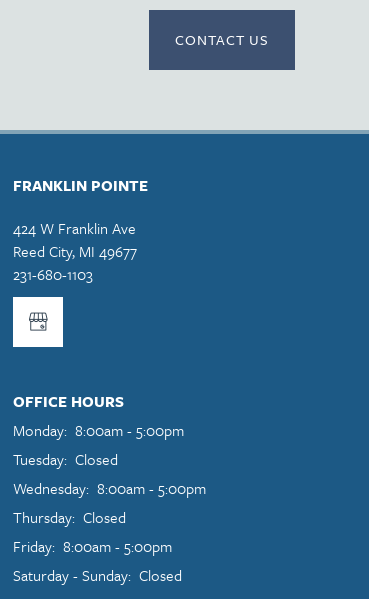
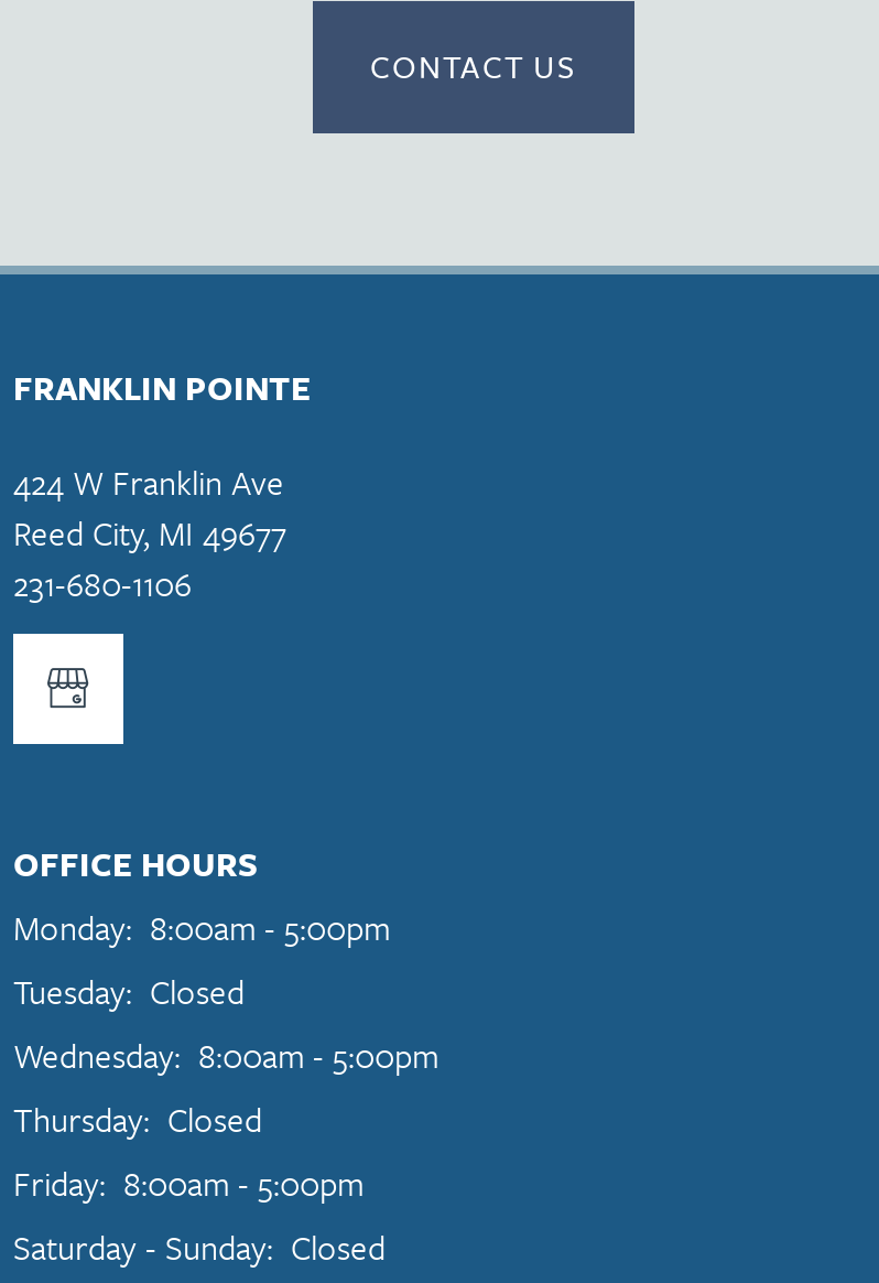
[13,263,93,285] 231-680-1103 -> [13,558,192,606] 231-680-1106

